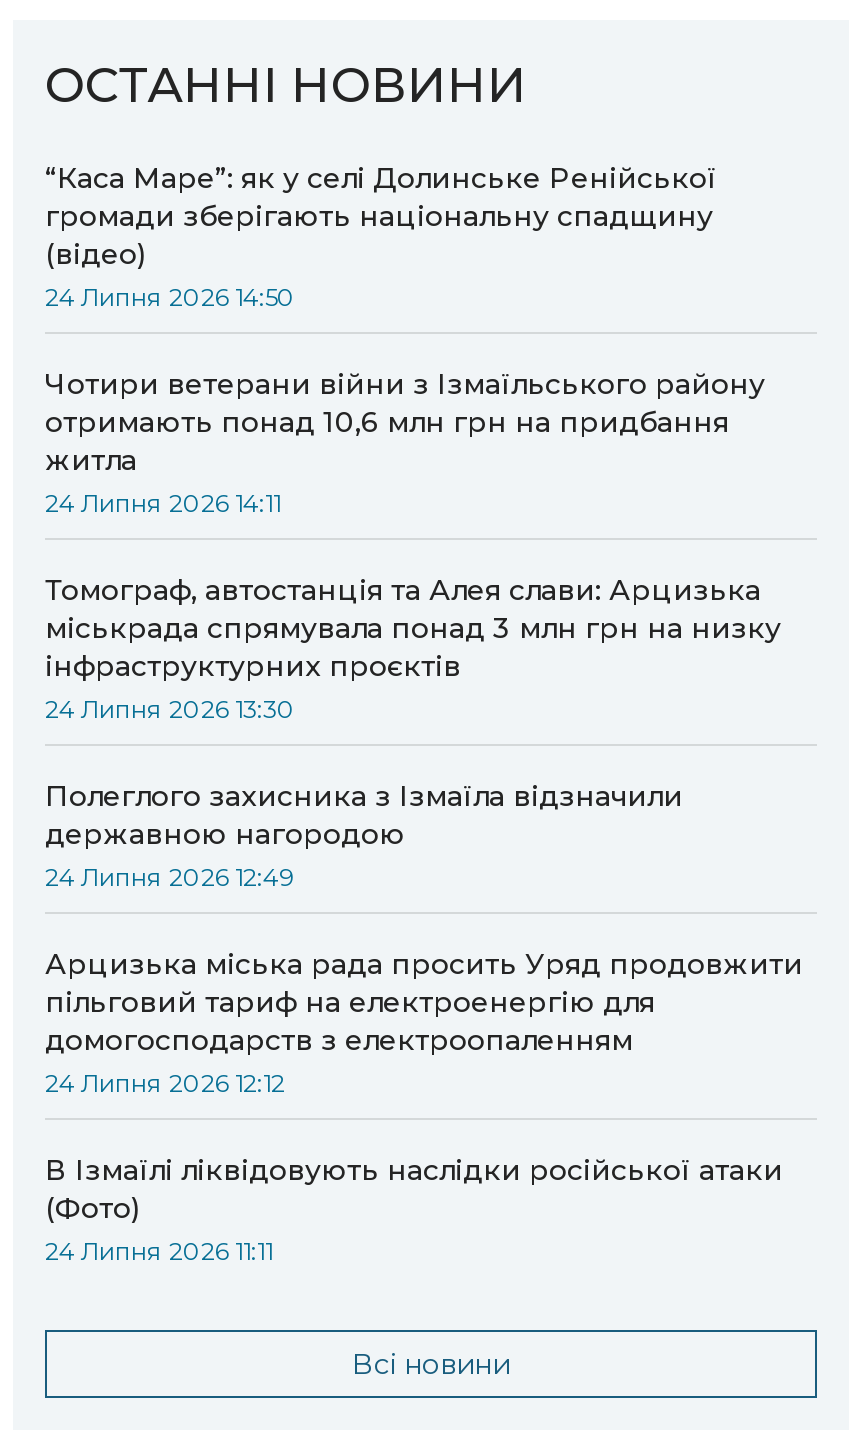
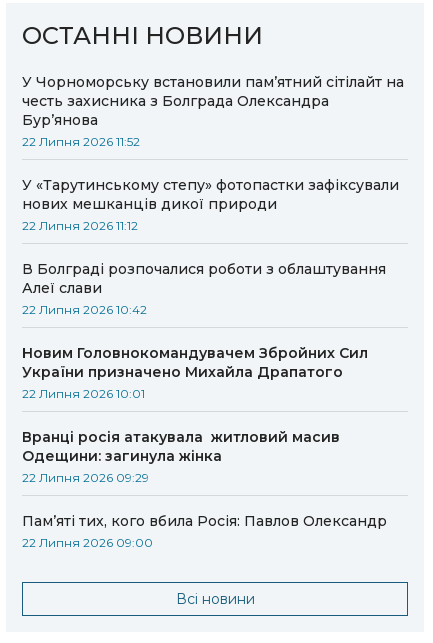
[45,160,717,312] “Каса Маре”: як у селі Долинське Ренійської | громади зберігають національну спадщину | (відео) | 24 Липня 2026 14:50 -> [22,73,404,149] У Чорноморську встановили пам’ятний сітілайт на | честь захисника з Болграда Олександра | Бур’янова | 22 Липня 2026 11:52
[45,366,765,518] Чотири ветерани війни з Ізмаїльського району | отримають понад 10,6 млн грн на придбання | житла | 24 Липня 2026 14:11 -> [22,176,399,233] У «Тарутинському степу» фотопастки зафіксували | нових мешканців дикої природи | 22 Липня 2026 11:12
[45,572,781,724] Томограф, автостанція та Алея слави: Арцизька | міськрада спрямувала понад 3 млн грн на низку | інфраструктурних проєктів | 24 Липня 2026 13:30 -> [22,260,386,317] В Болграді розпочалися роботи з облаштування | Алеї слави | 22 Липня 2026 10:42
[45,778,683,892] Полеглого захисника з Ізмаїла відзначили | державною нагородою | 24 Липня 2026 12:49 -> [22,344,368,401] Новим Головнокомандувачем Збройних Сил | України призначено Михайла Драпатого | 22 Липня 2026 10:01
[45,946,803,1098] Арцизька міська рада просить Уряд продовжити | пільговий тариф на електроенергію для | домогосподарств з електроопаленням | 24 Липня 2026 12:12 -> [22,428,340,485] Вранці росія атакувала житловий масив | Одещини: загинула жінка | 22 Липня 2026 09:29
[45,1152,783,1266] В Ізмаїлі ліквідовують наслідки російської атаки | (Фото) | 24 Липня 2026 11:11 -> [22,512,387,550] Памʼяті тих, кого вбила Росія: Павлов Олександр | 22 Липня 2026 09:00

